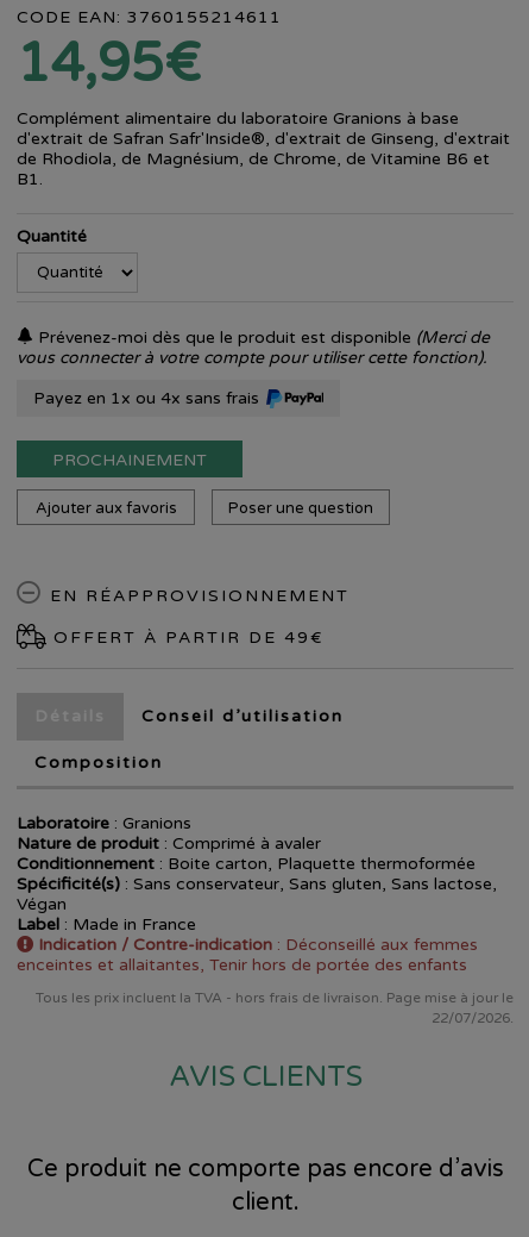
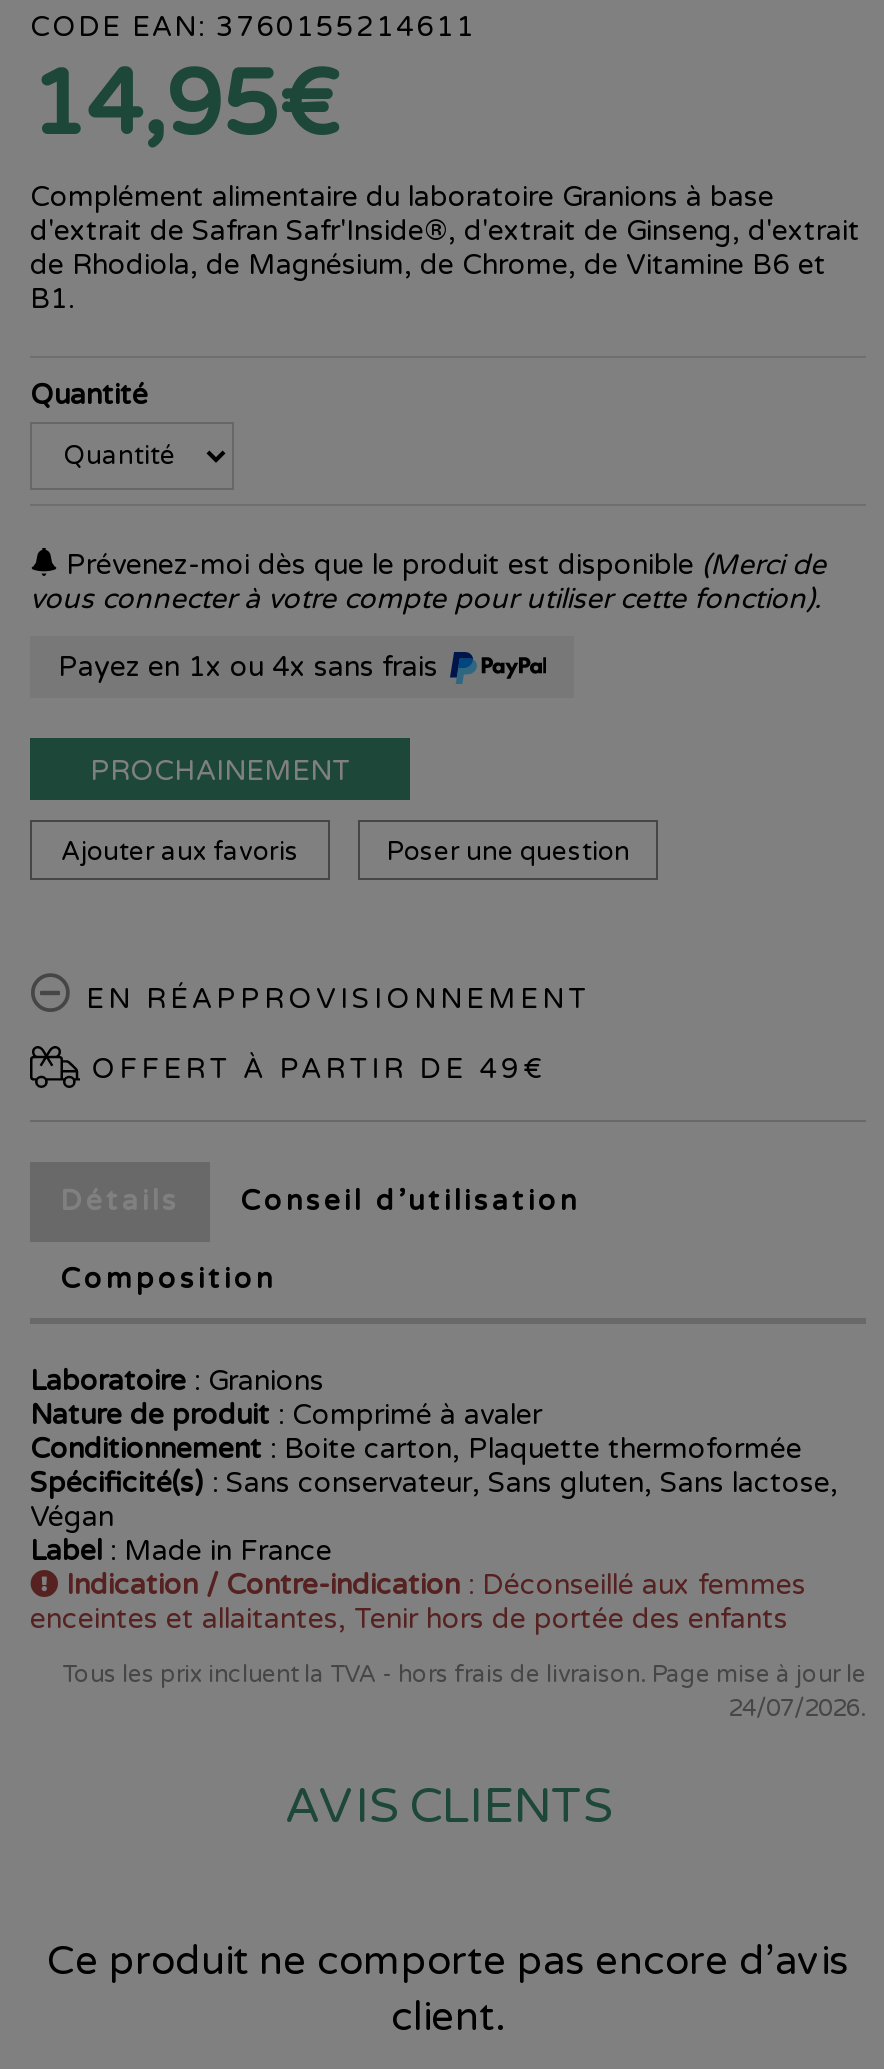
[432,1010,514,1026] 22/07/2026. -> [728,1694,866,1722] 24/07/2026.

